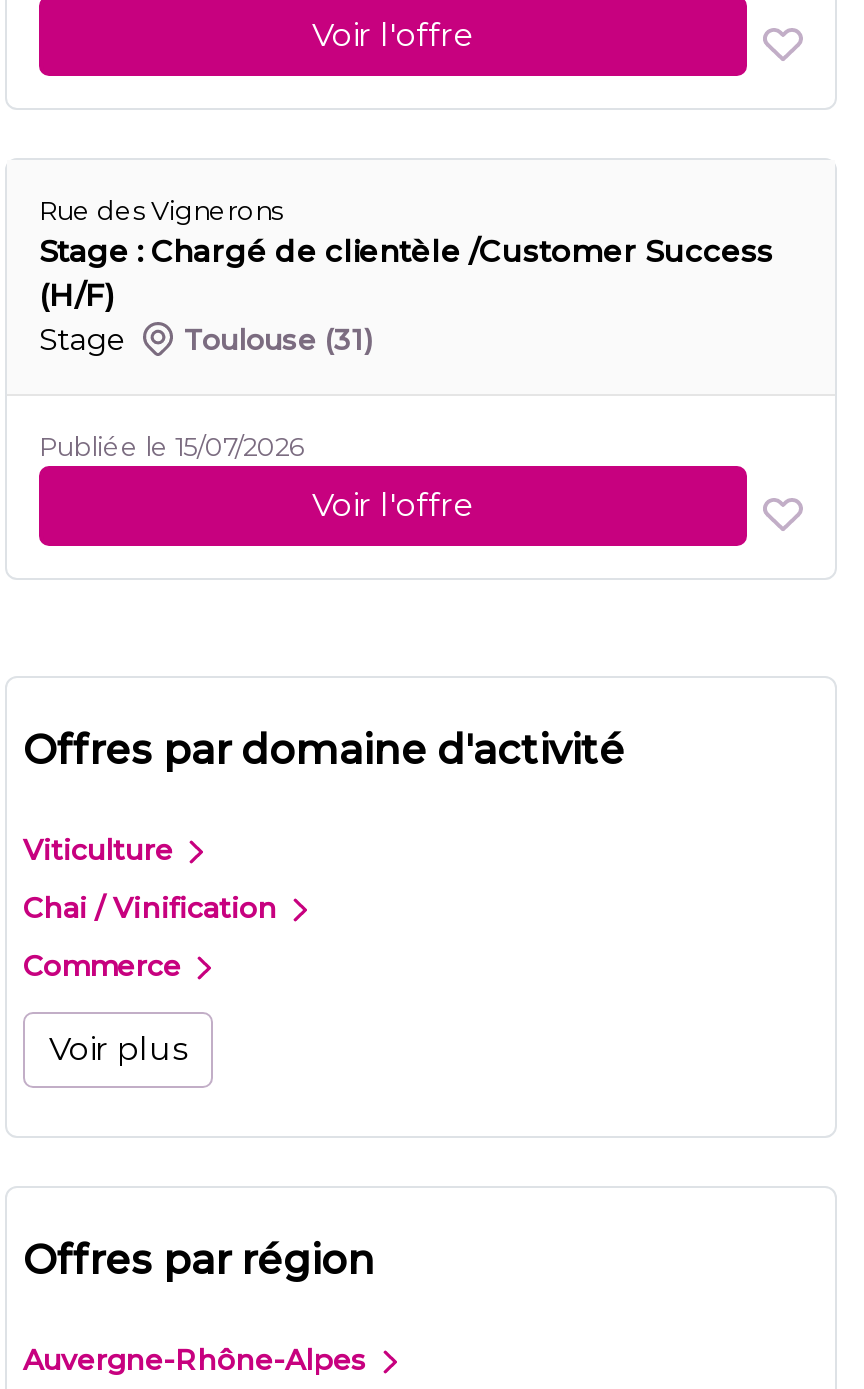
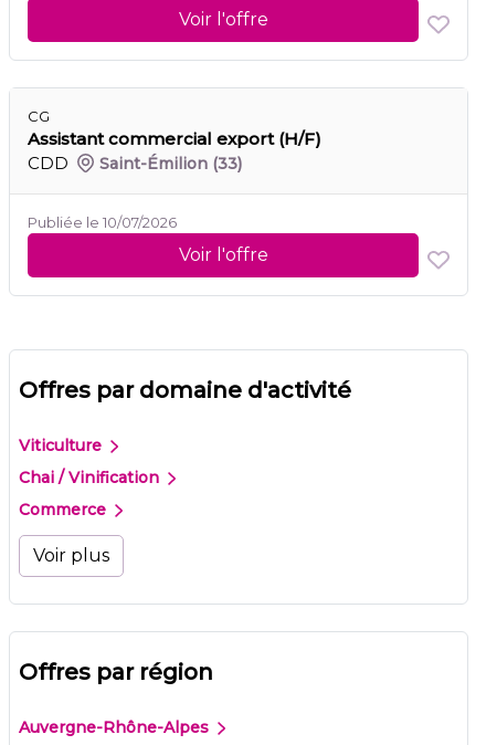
[39,194,773,358] Rue des Vignerons | Stage : Chargé de clientèle /Customer Success | (H/F) | Stage | Toulouse (31) -> [28,107,321,174] CG | Assistant commercial export (H/F) | CDD | Saint-Émilion (33)
[39,430,305,462] Publiée le 15/07/2026 -> [28,213,177,231] Publiée le 10/07/2026

